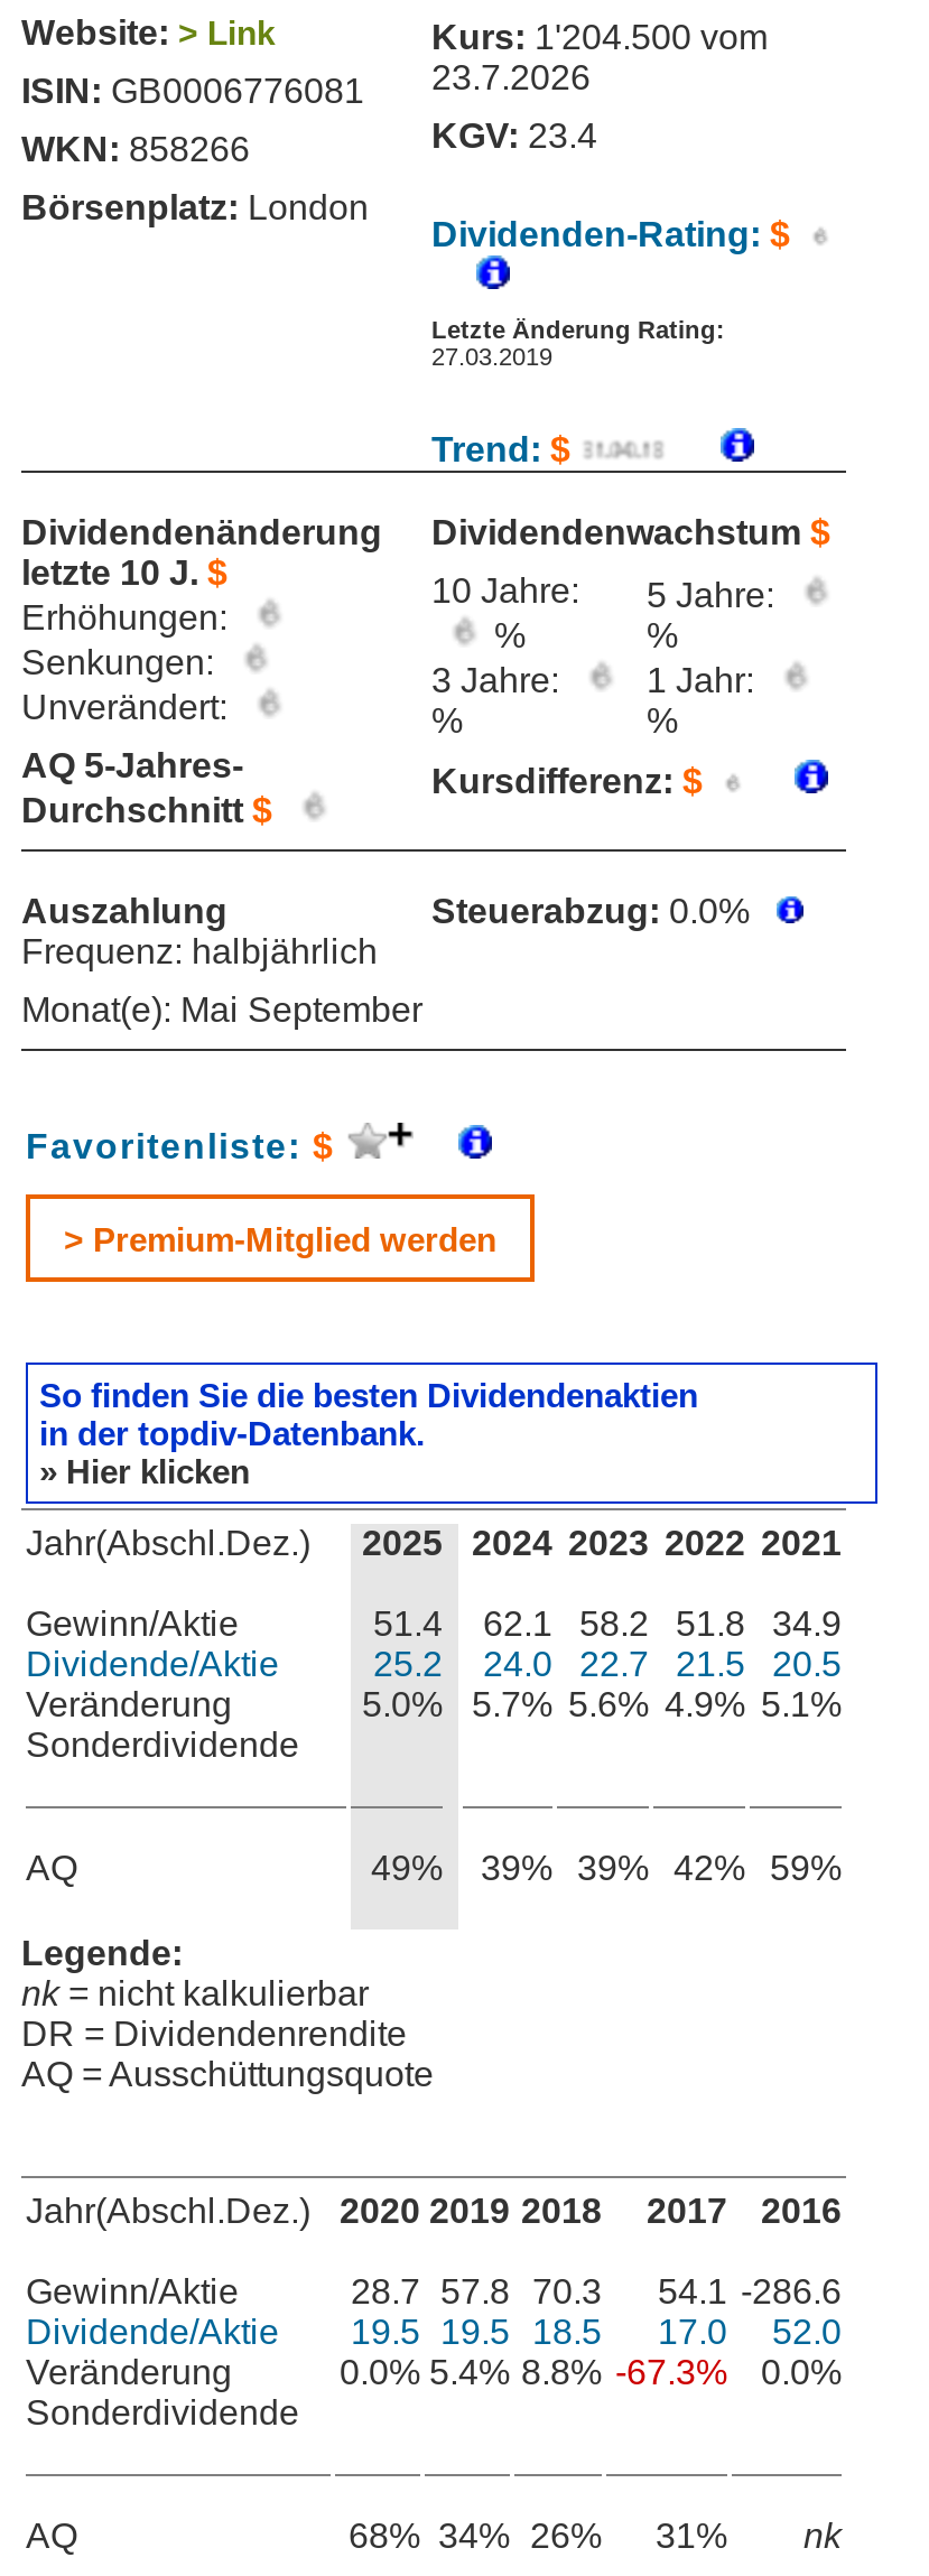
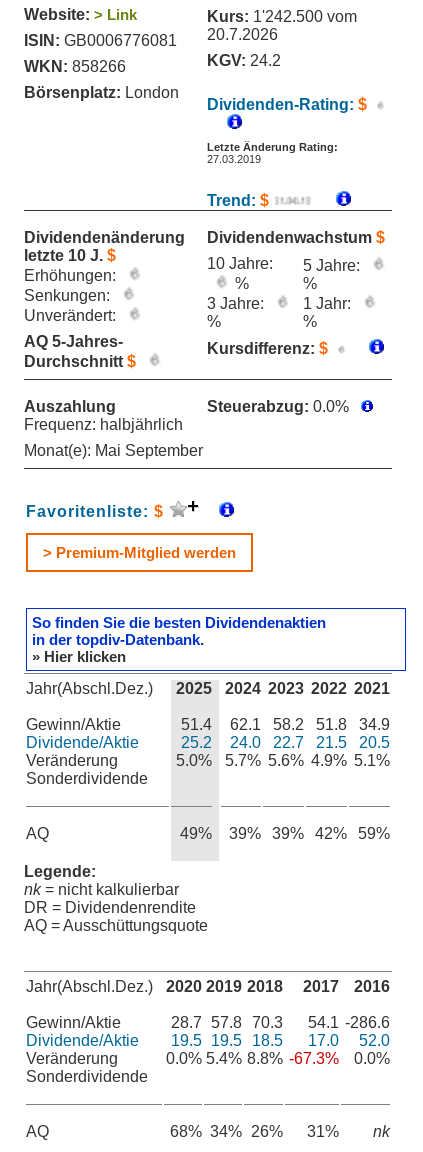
[431,18,768,56] Kurs: 1'204.500 vom -> [207,8,357,25] Kurs: 1'242.500 vom
[21,58,591,110] ISIN: GB0006776081 23.7.2026 -> [24,26,278,49] ISIN: GB0006776081 20.7.2026
[431,117,597,155] KGV: 23.4 -> [207,52,281,69] KGV: 24.2

